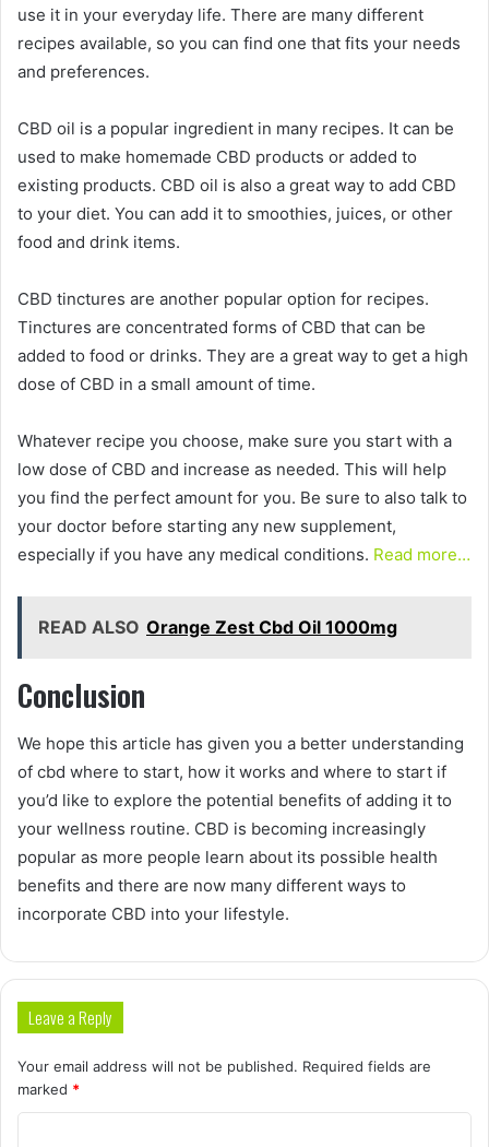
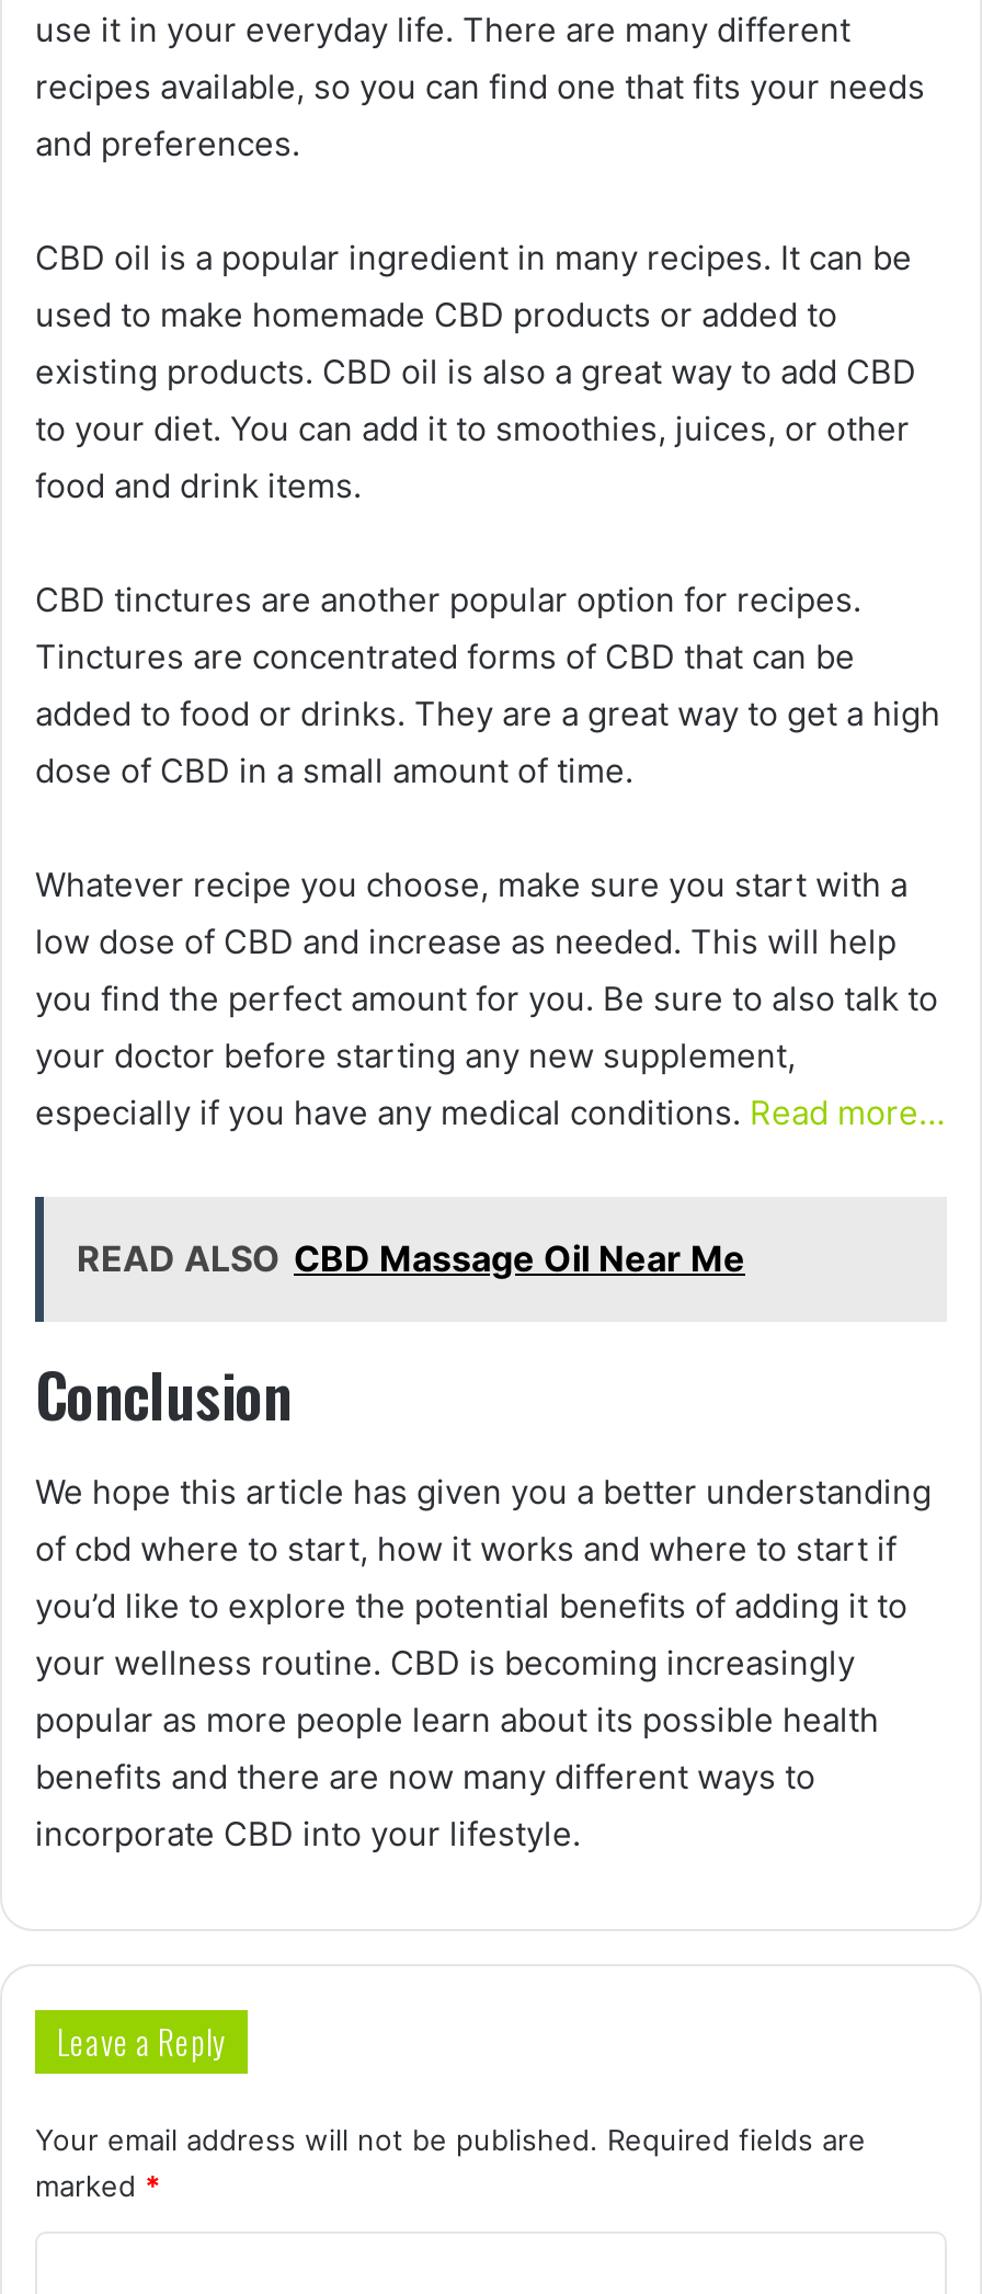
[38,616,397,638] READ ALSO Orange Zest Cbd Oil 1000mg -> [77,1235,745,1279] READ ALSO CBD Massage Oil Near Me

